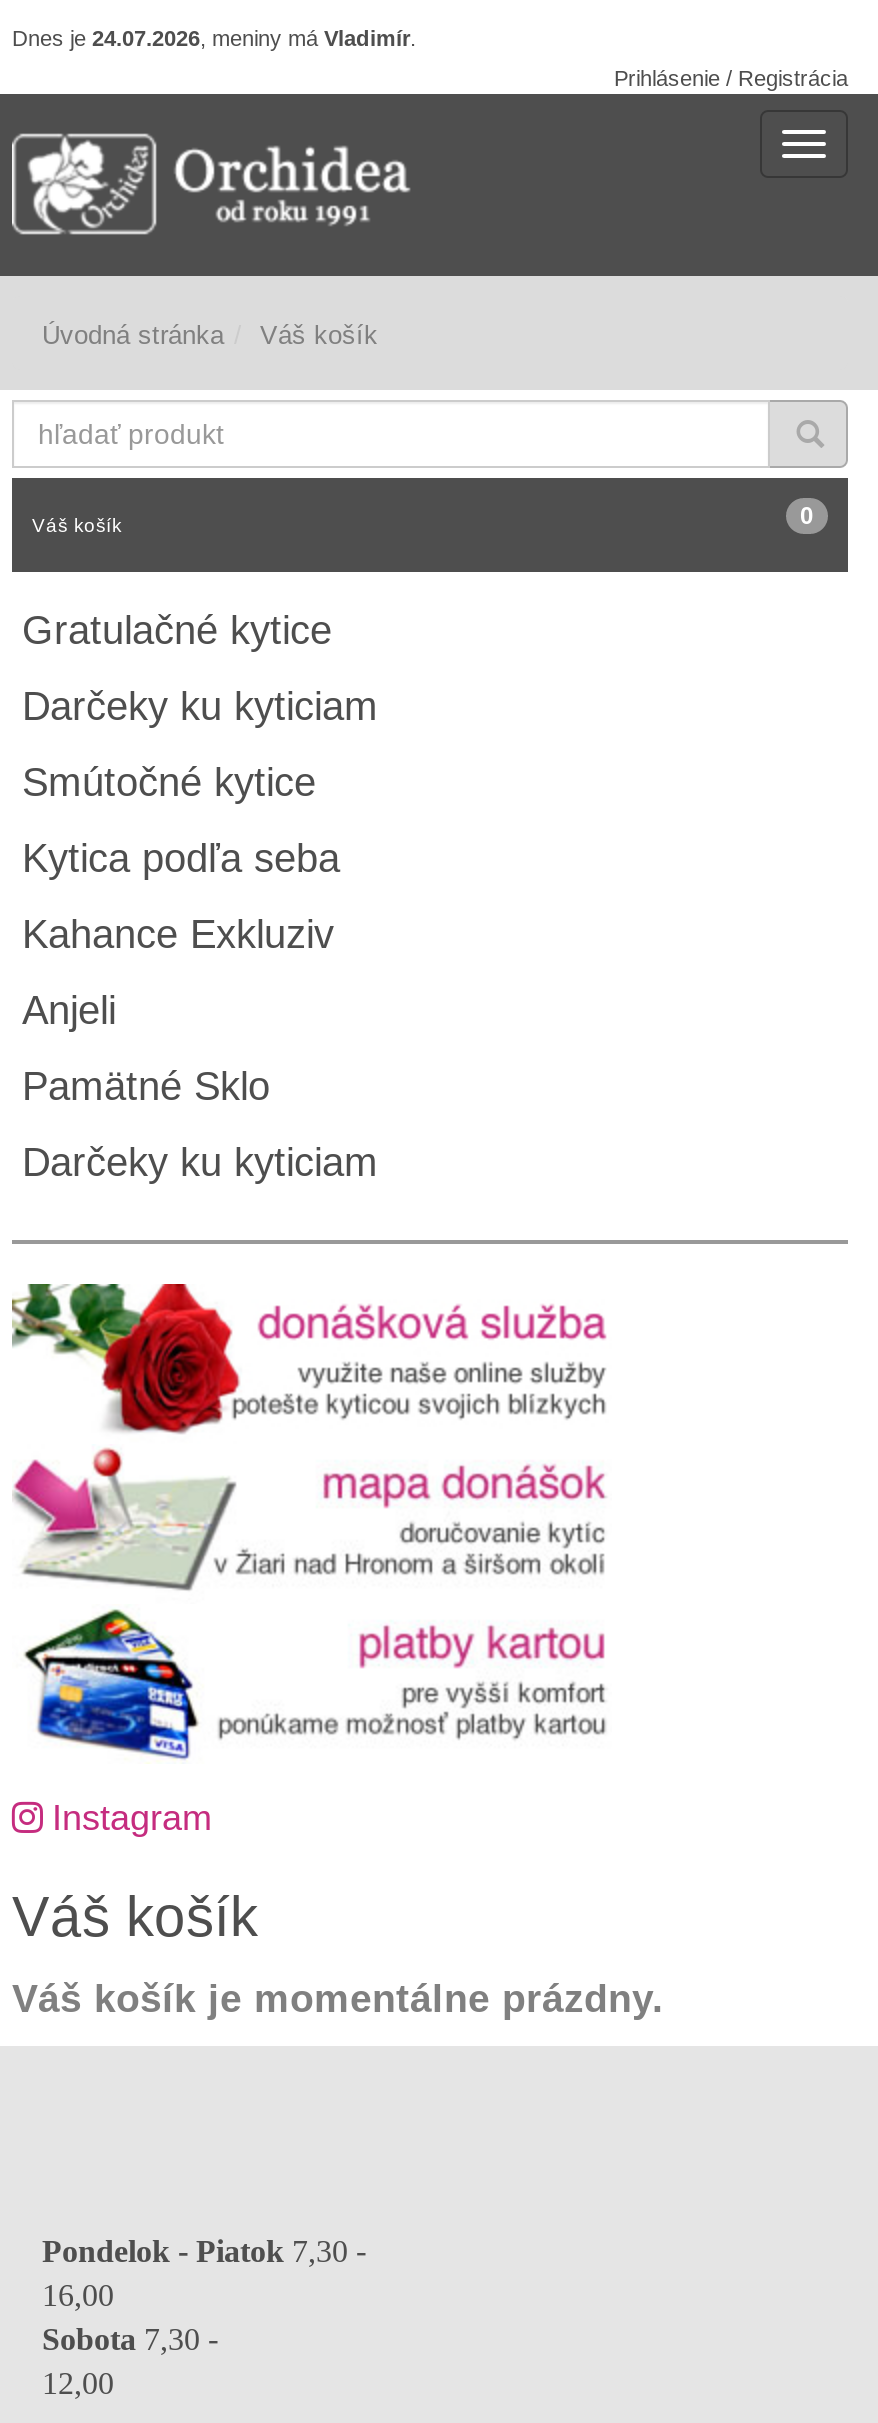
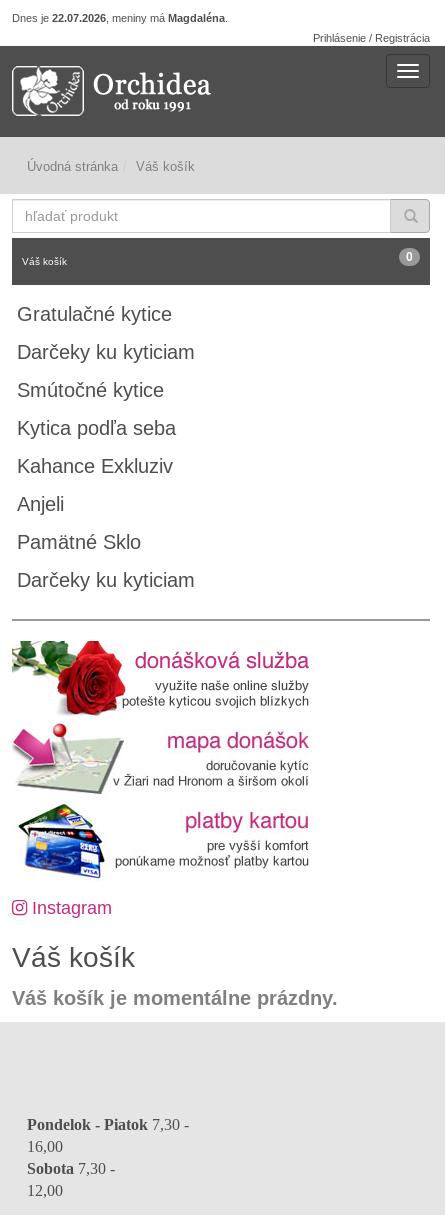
[12,26,416,50] Dnes je 24.07.2026, meniny má Vladimír. -> [12,12,228,24] Dnes je 22.07.2026, meniny má Magdaléna.

